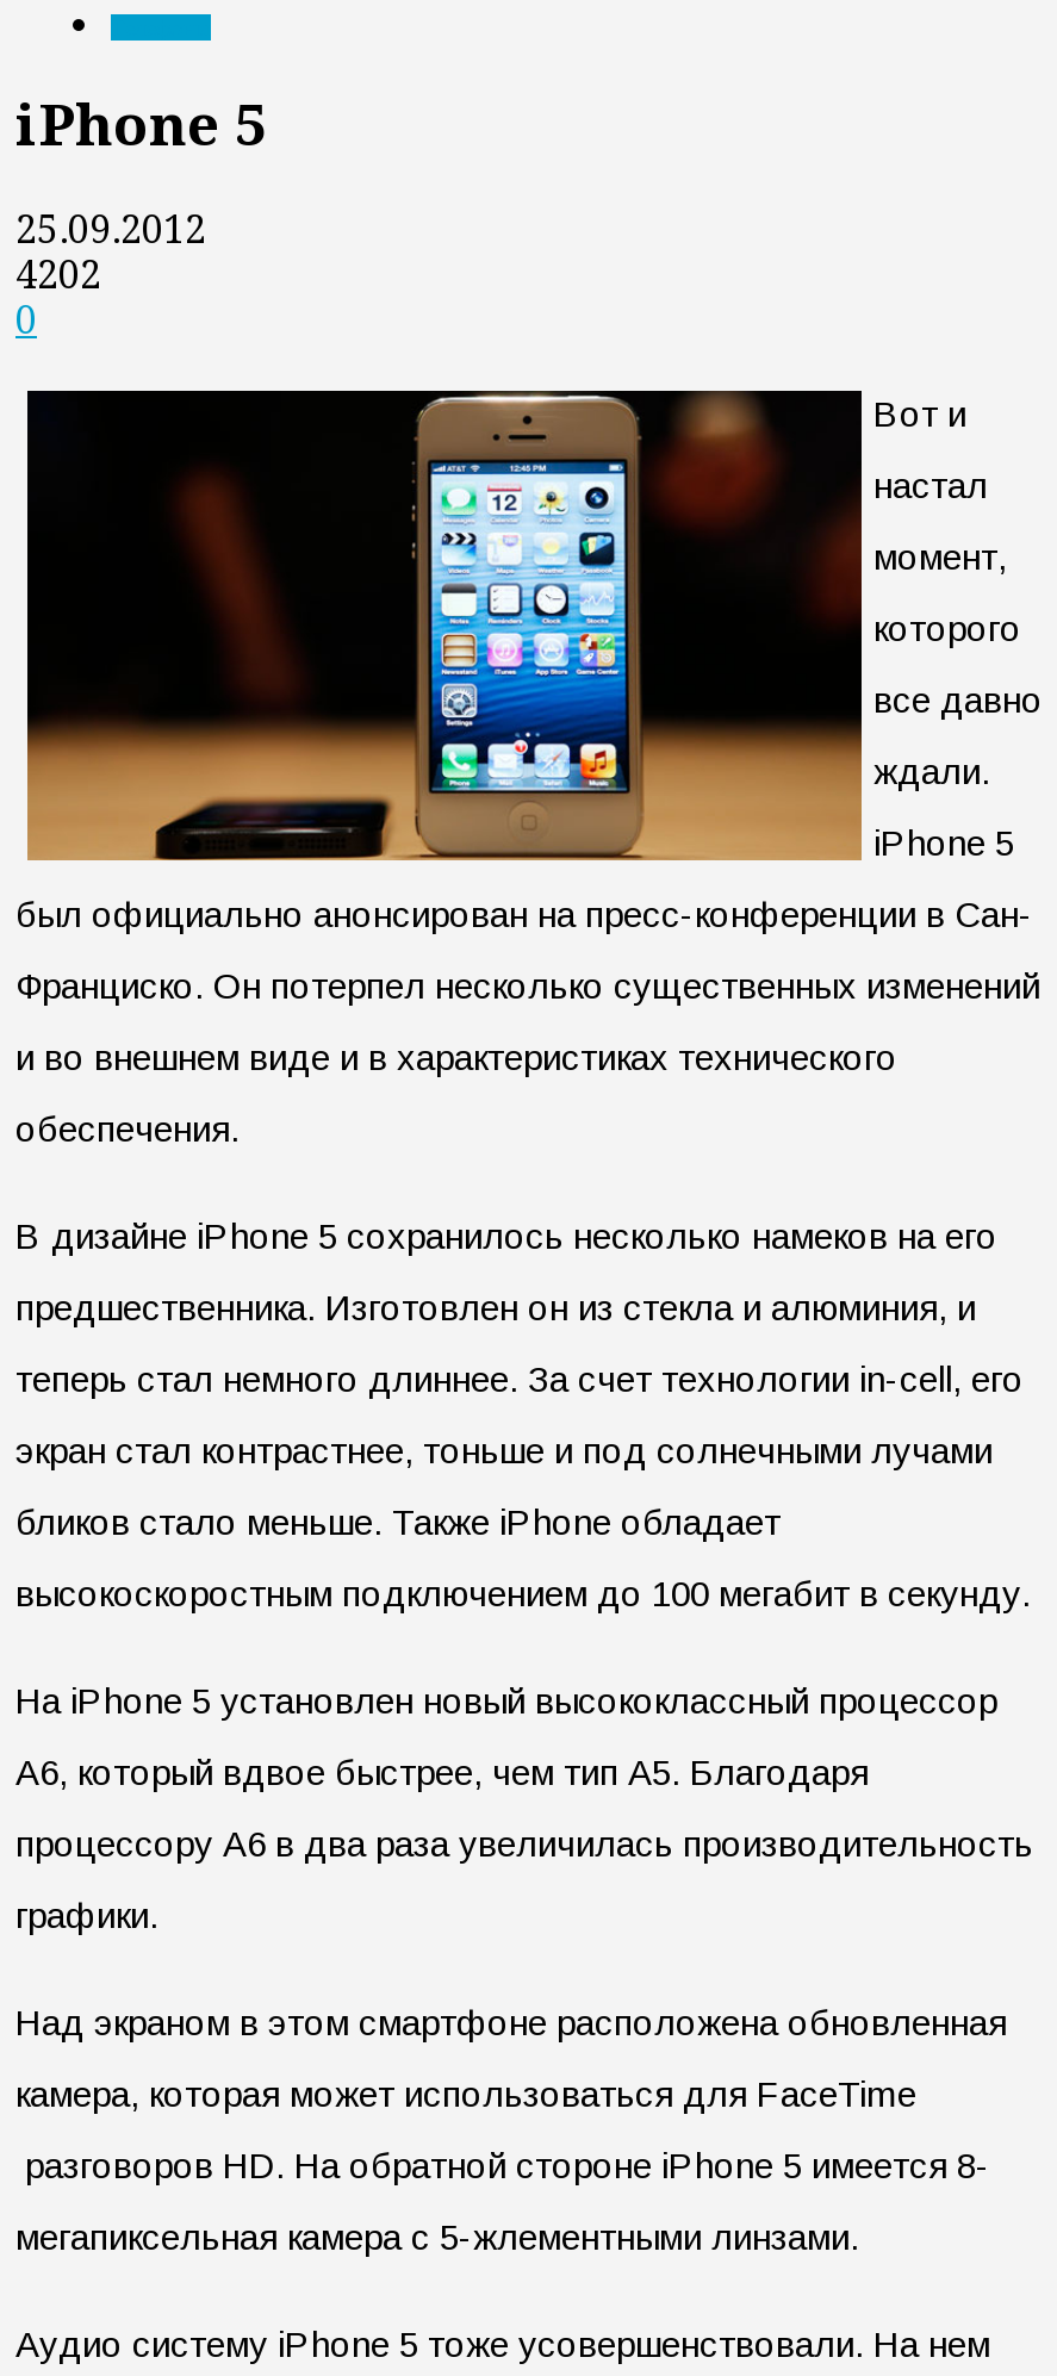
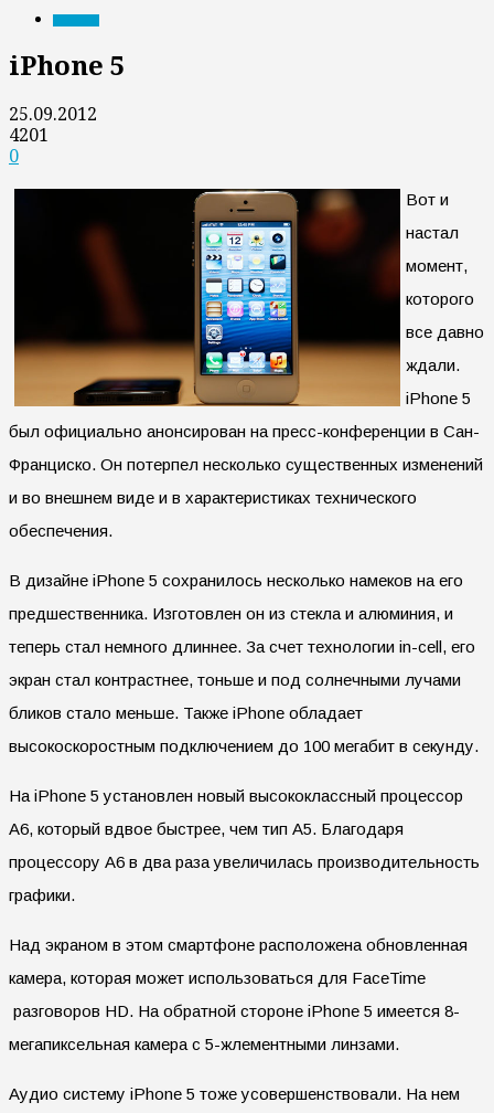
[15,252,101,297] 4202 -> [9,125,49,146] 4201

